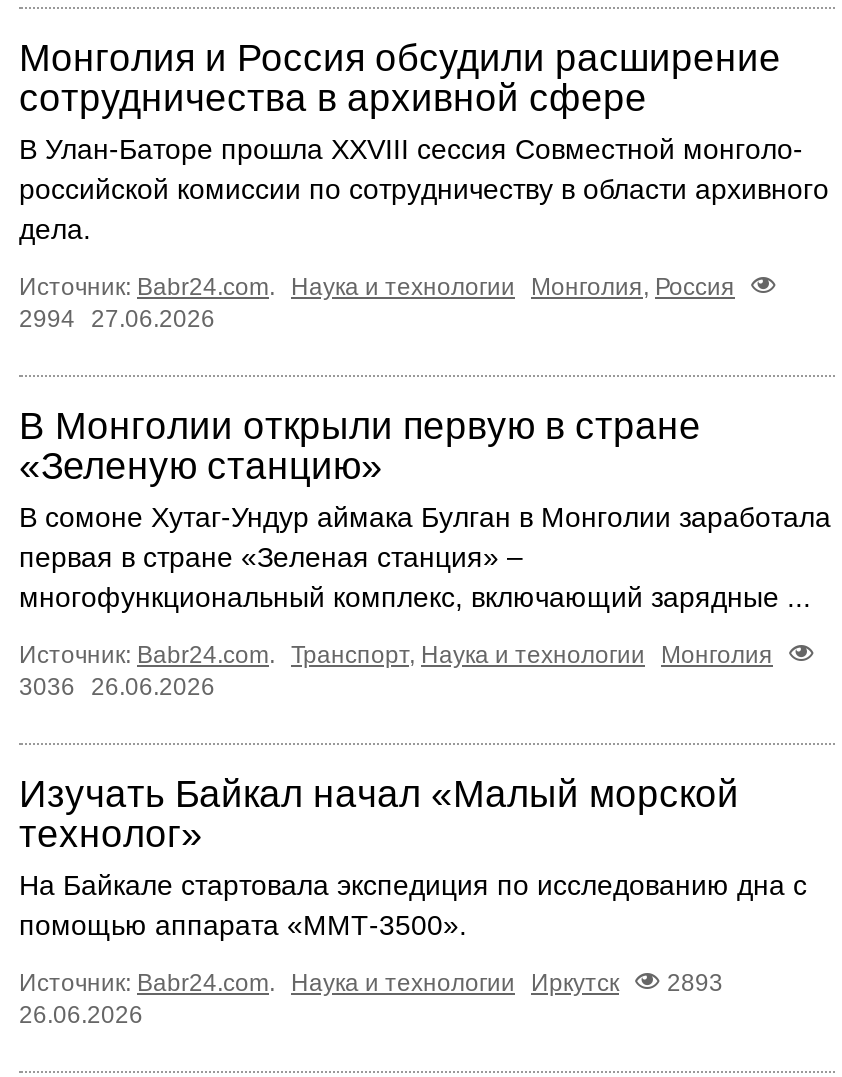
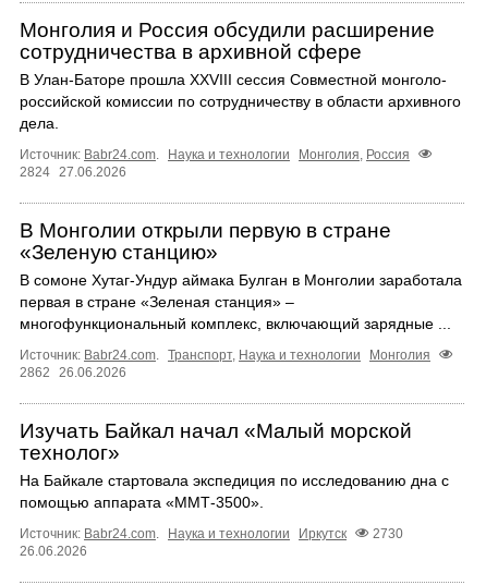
[19,305,215,333] 2994 27.06.2026 -> [20,164,126,180] 2824 27.06.2026
[19,673,215,701] 3036 26.06.2026 -> [20,365,126,380] 2862 26.06.2026
[19,969,723,997] Источник: Babr24.com. Наука и технологии Иркутск 2893 -> [20,526,403,541] Источник: Babr24.com. Наука и технологии Иркутск 2730

